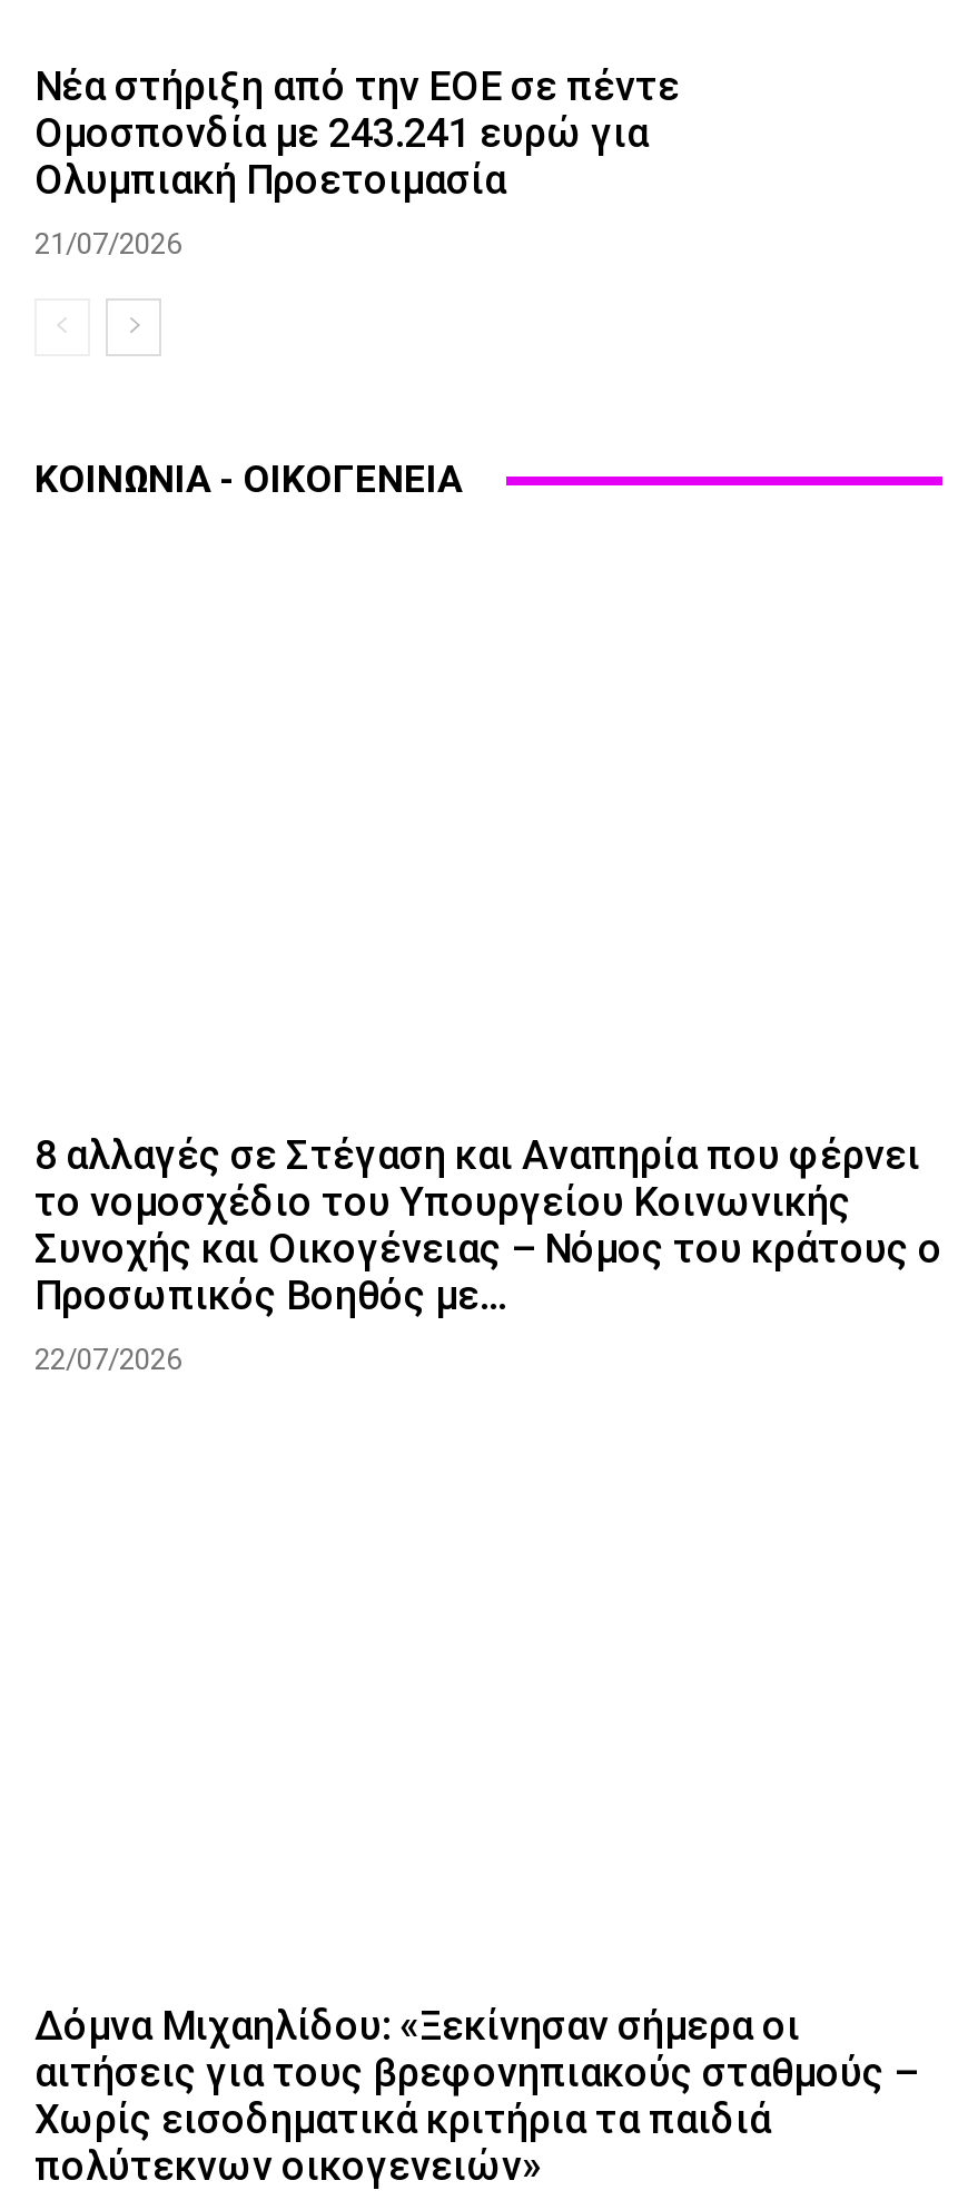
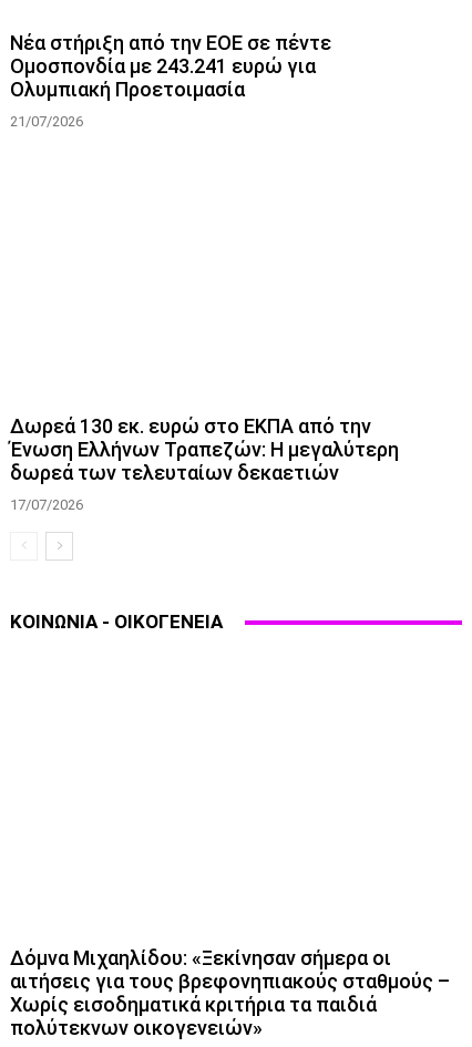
none -> [10,415,399,513] Δωρεά 130 εκ. ευρώ στο ΕΚΠΑ από την | Ένωση Ελλήνων Τραπεζών: Η μεγαλύτερη | δωρεά των τελευταίων δεκαετιών | 17/07/2026
moved [34,457,462,502] -> [10,611,223,633]: ΚΟΙΝΩΝΙΑ - ΟΙΚΟΓΕΝΕΙΑ
[34,1132,942,1377] 8 αλλαγές σε Στέγαση και Αναπηρία που φέρνει | το νομοσχέδιο του Υπουργείου Κοινωνικής | Συνοχής και Οικογένειας – Νόμος του κράτους ο | Προσωπικός Βοηθός με... | 22/07/2026 -> none

